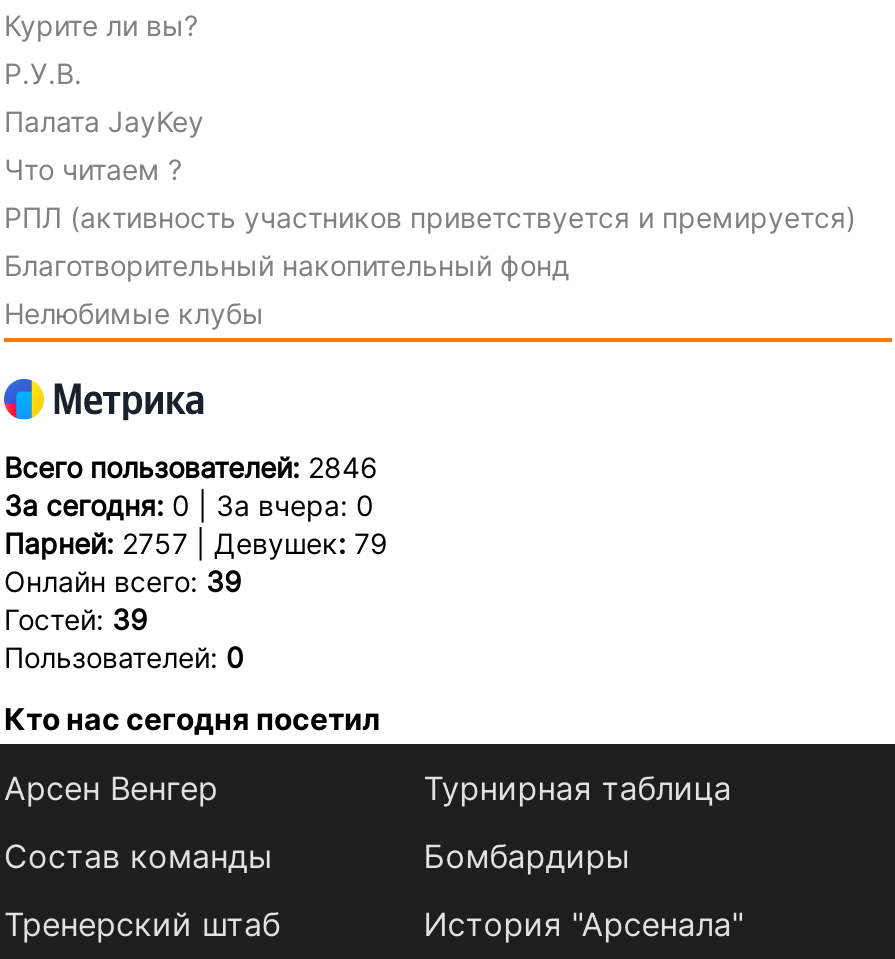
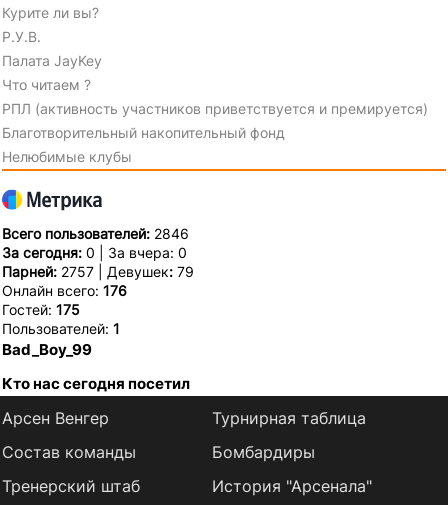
[4,565,244,675] Онлайн всего: 39 | Гостей: 39 | Пользователей: 0 -> [2,282,127,359] Онлайн всего: 176 | Гостей: 175 | Пользователей: 1 | Bad_Boy_99

